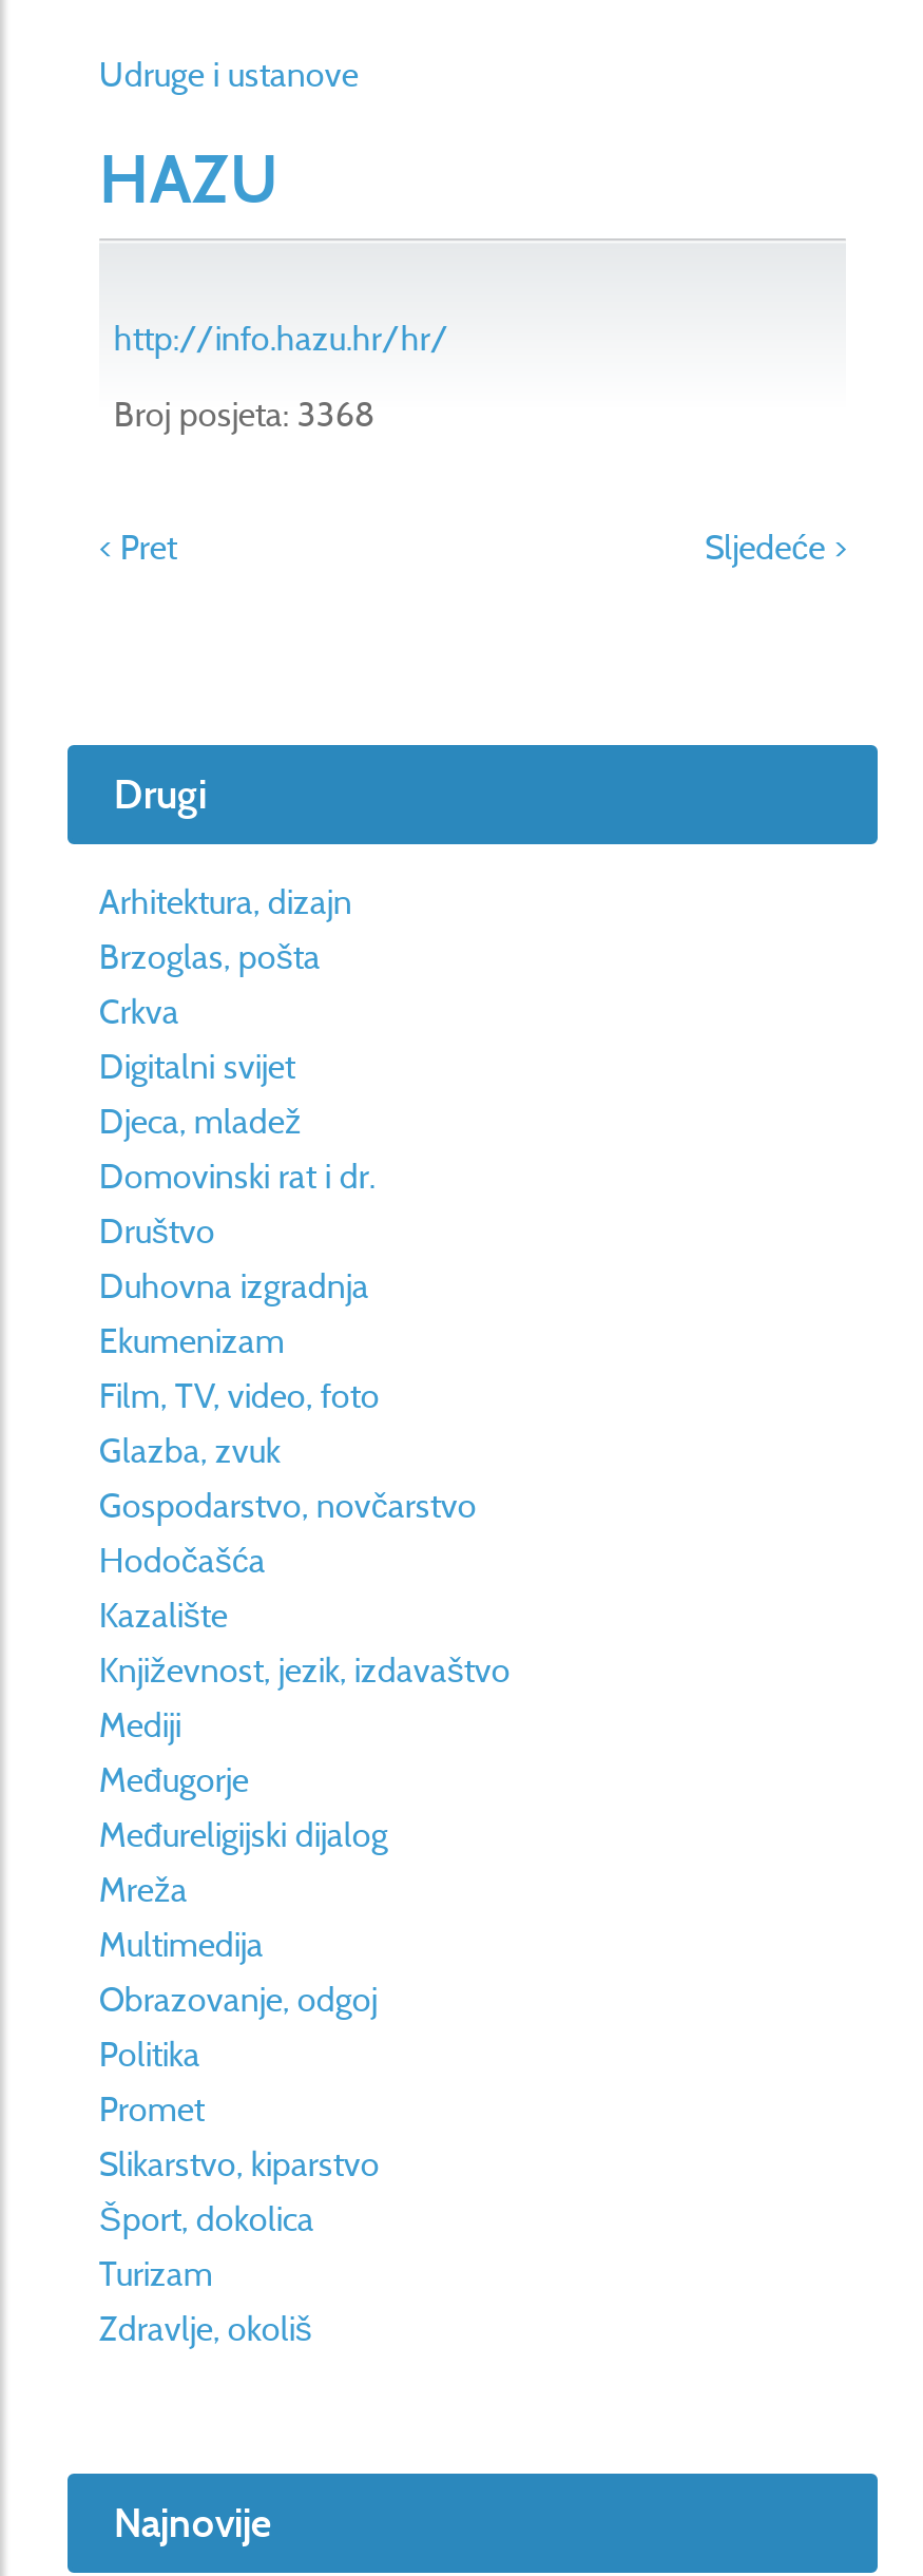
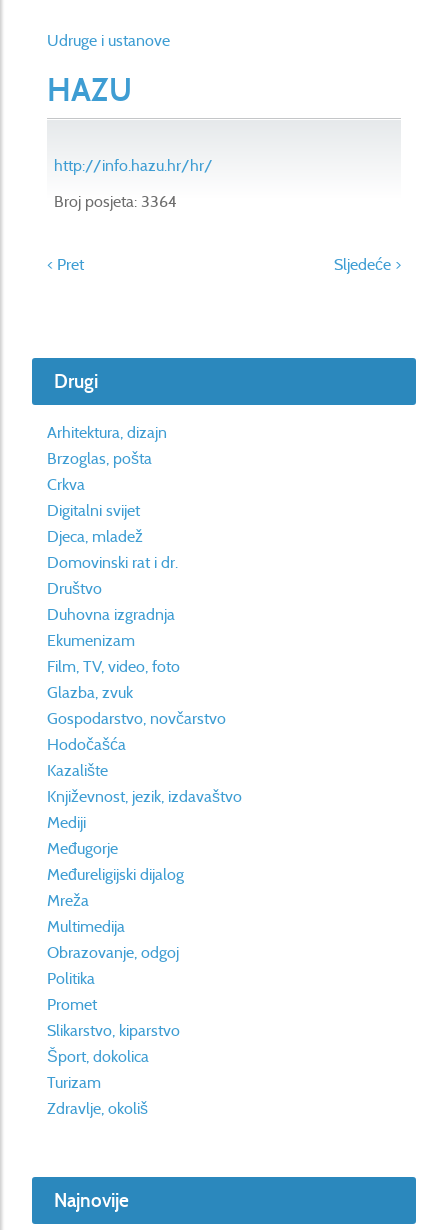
[114,395,375,435] Broj posjeta: 3368 -> [54,192,177,211] Broj posjeta: 3364

